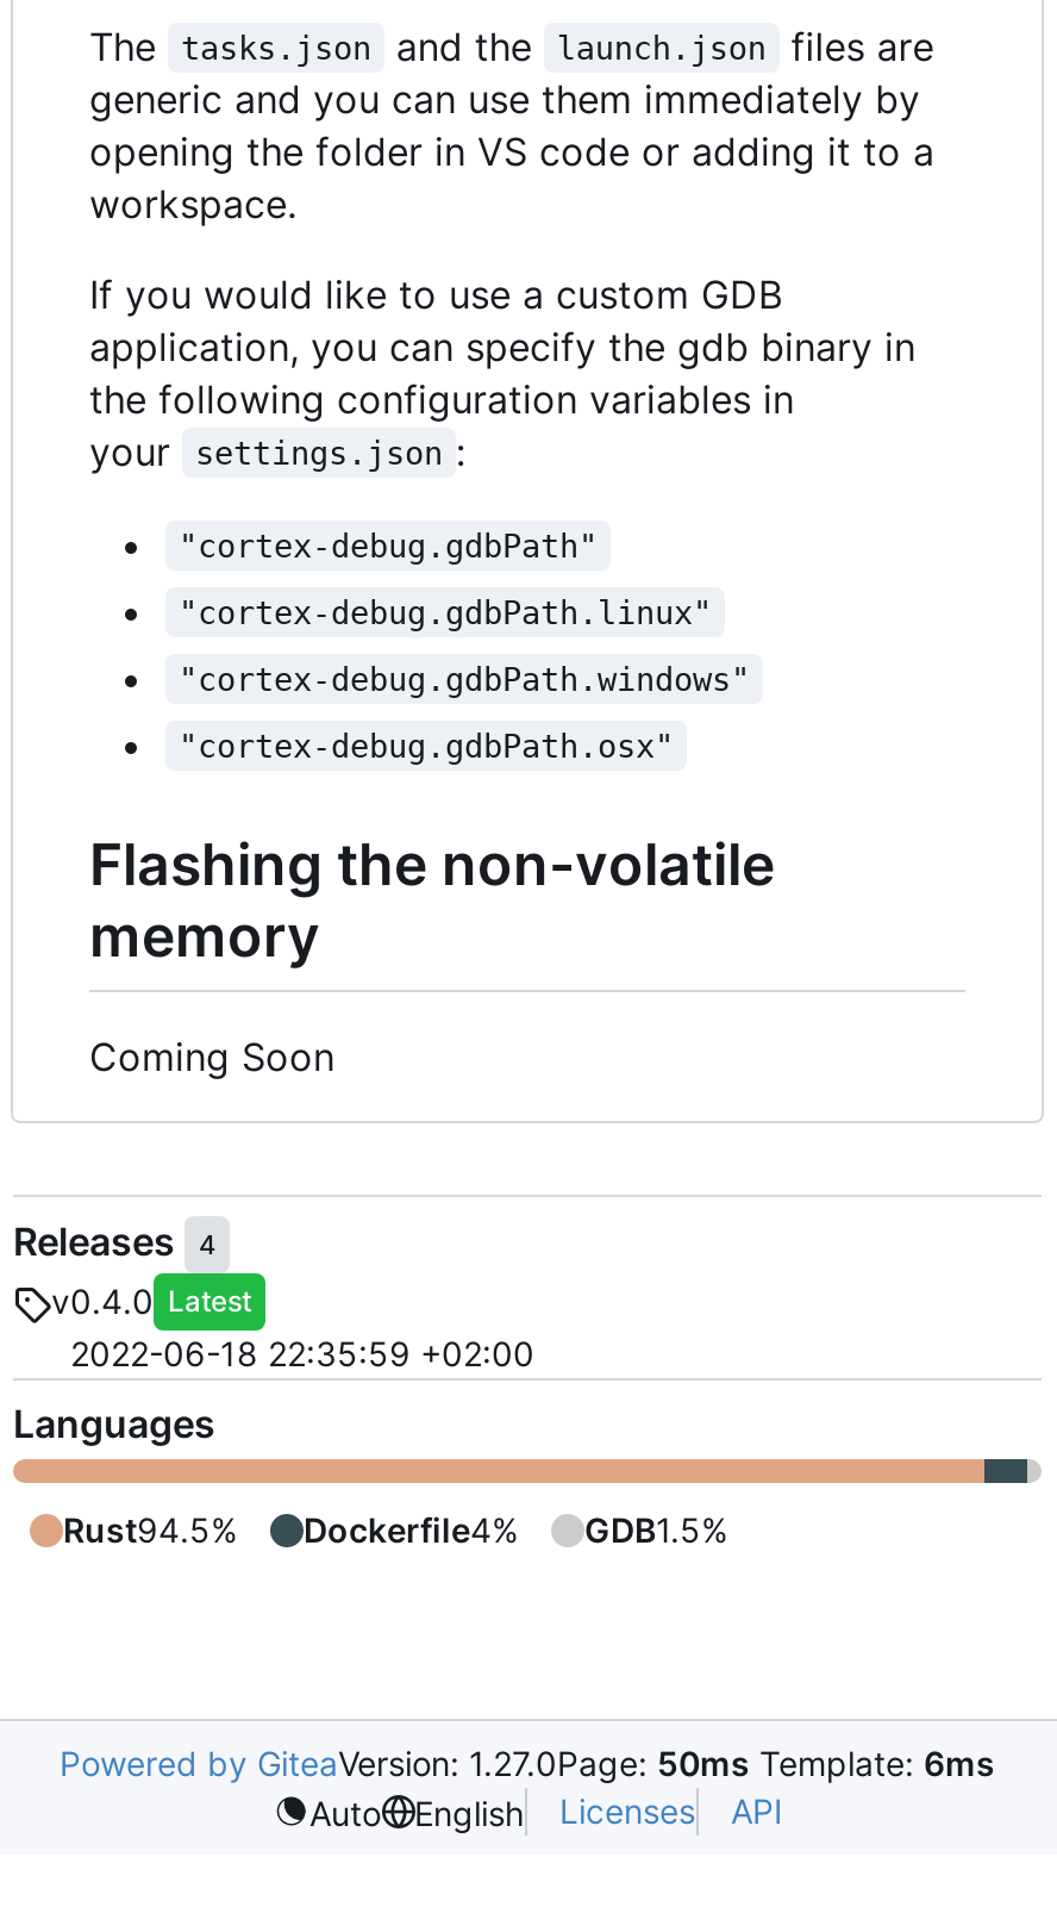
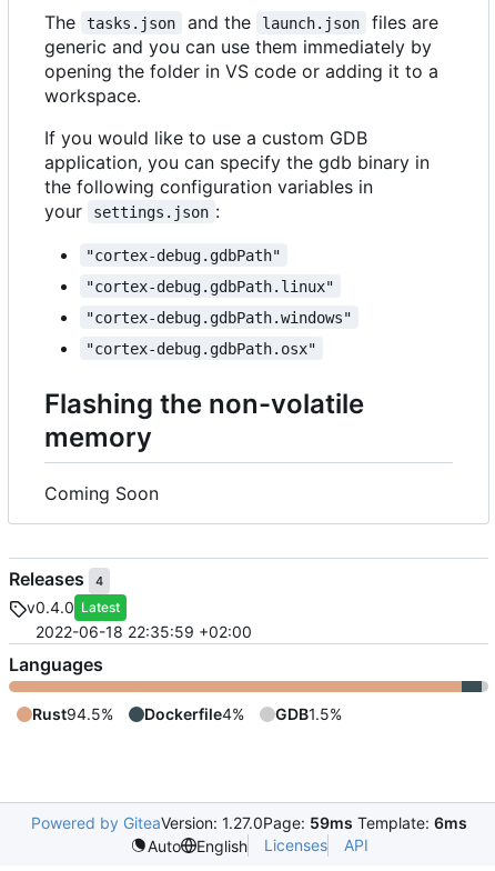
[60,1743,995,1783] Powered by GiteaVersion: 1.27.0Page: 50ms Template: 6ms -> [31,813,467,832] Powered by GiteaVersion: 1.27.0Page: 59ms Template: 6ms

